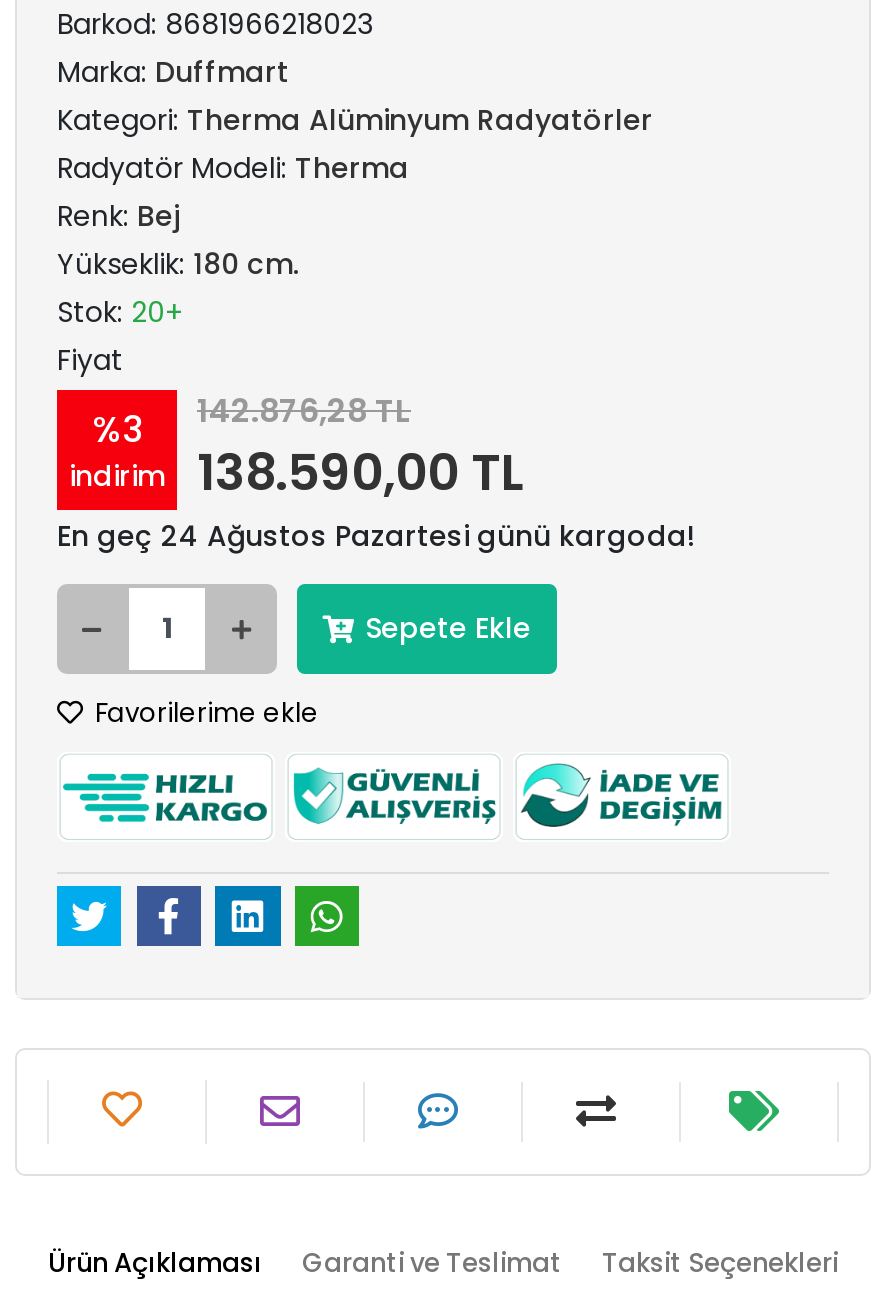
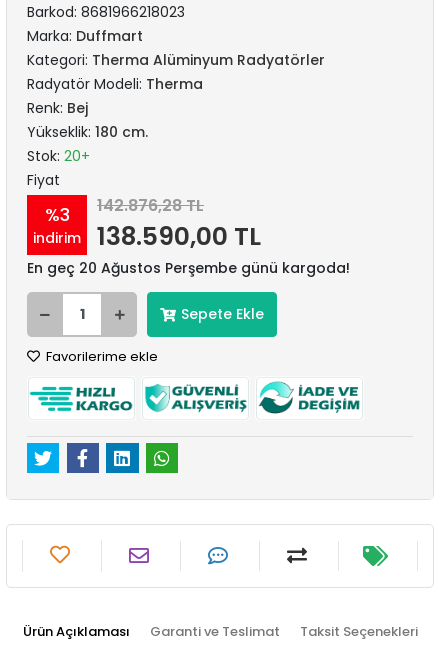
[57,516,695,556] En geç 24 Ağustos Pazartesi günü kargoda! -> [27,258,350,278] En geç 20 Ağustos Perşembe günü kargoda!

